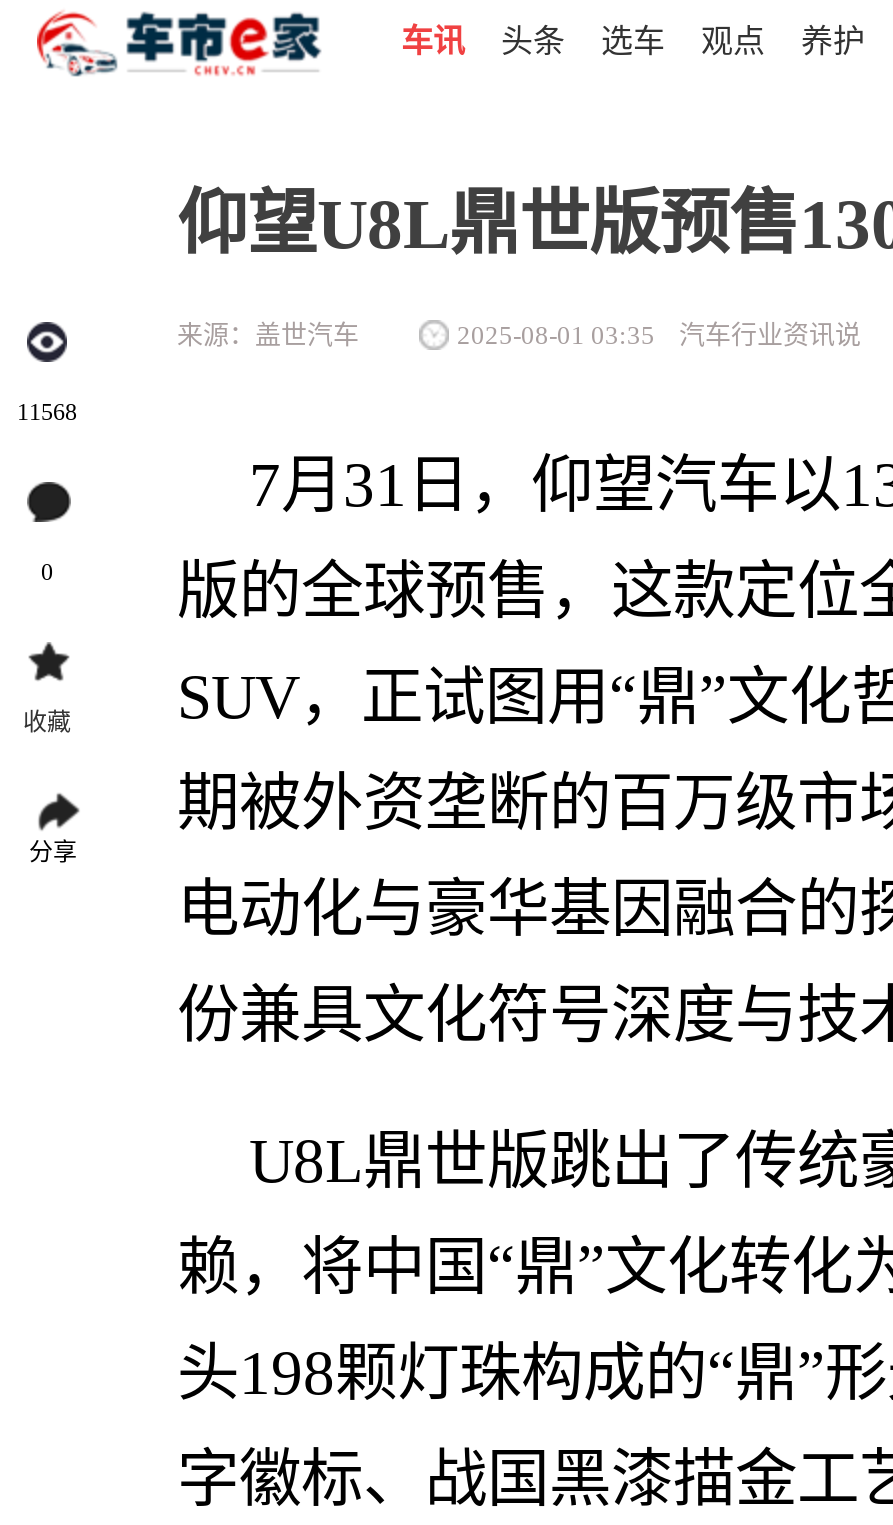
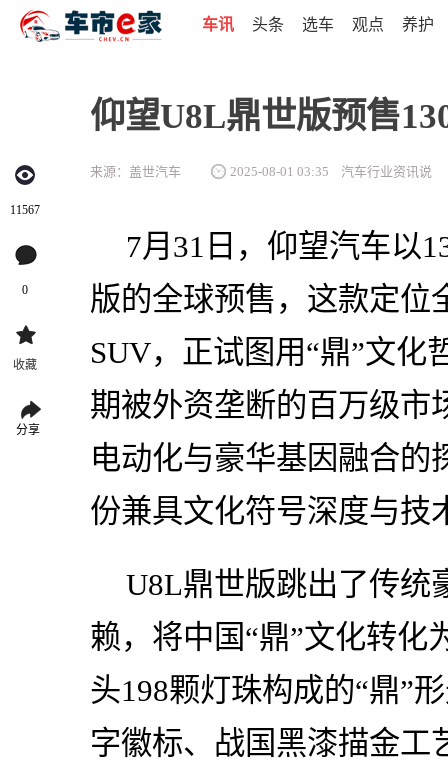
[17,398,77,426] 11568 -> [10,203,40,217] 11567

